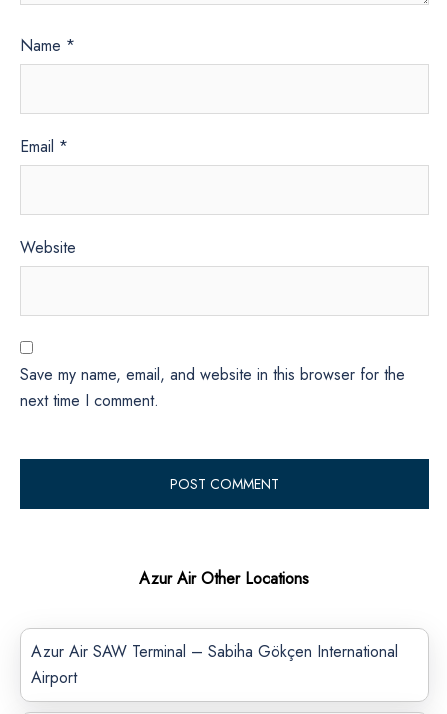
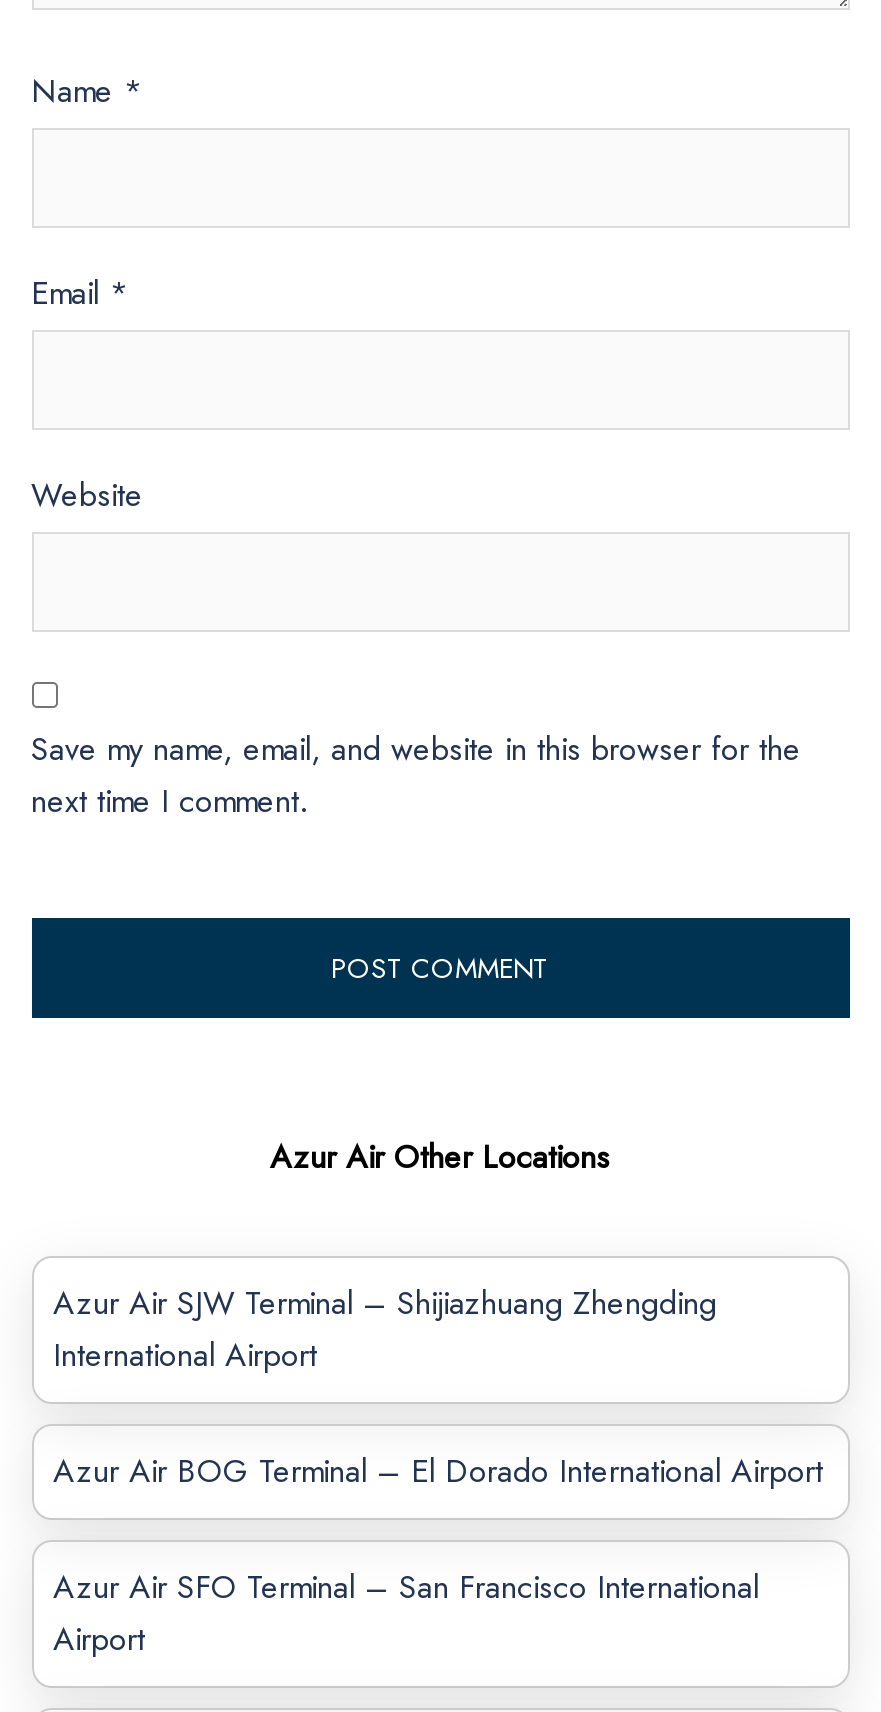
[30,640,397,663] Azur Air SAW Terminal – Sabiha Gökçen International -> [53,1281,823,1611] Azur Air SJW Terminal – Shijiazhuang Zhengding | International Airport | Azur Air BOG Terminal – El Dorado International Airport | Azur Air SFO Terminal – San Francisco International

